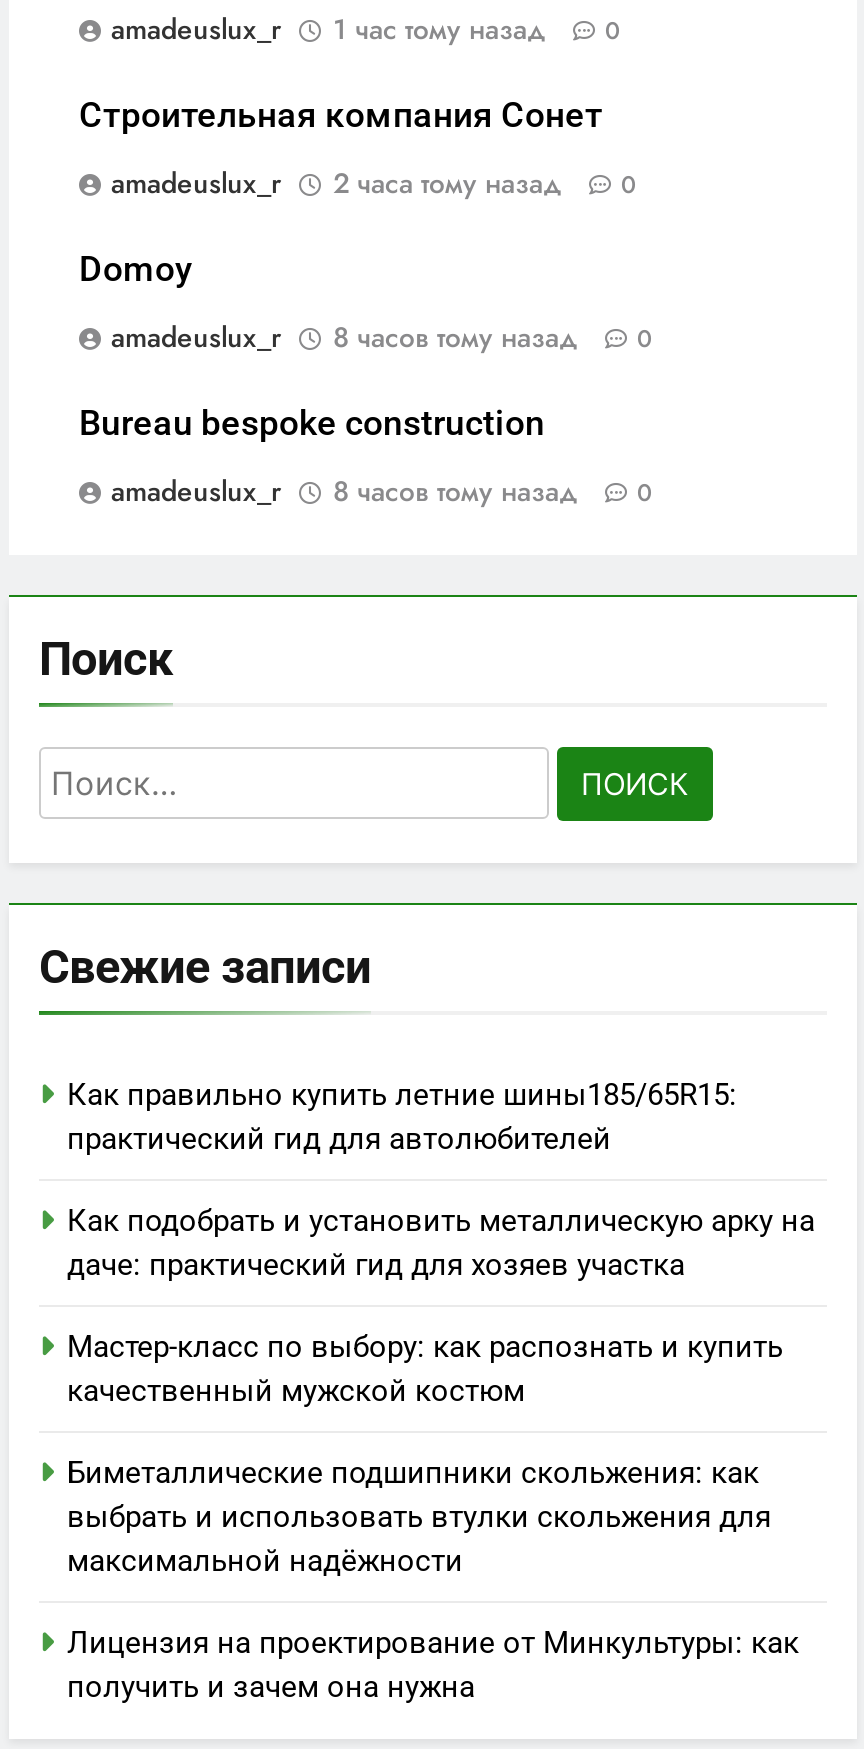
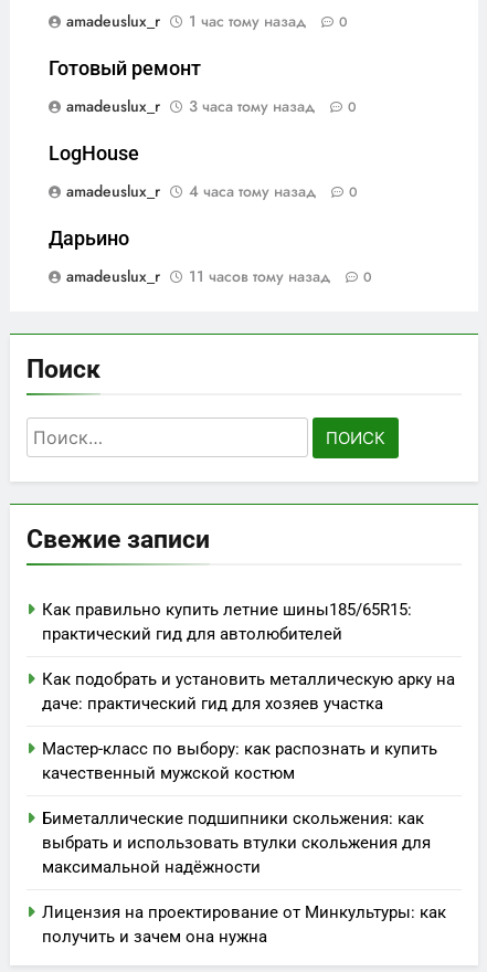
[79,95,603,135] Строительная компания Сонет -> [49,58,201,80] Готовый ремонт
[333,163,561,203] 2 часа тому назад -> [189,95,315,117] 3 часа тому назад
[79,249,193,289] Domoy -> [49,143,139,165] LogHouse
[333,317,577,357] 8 часов тому назад -> [189,180,316,202] 4 часа тому назад
[79,403,545,443] Bureau bespoke construction -> [49,228,129,250] Дарьино
[333,471,577,511] 8 часов тому назад -> [189,265,330,287] 11 часов тому назад

